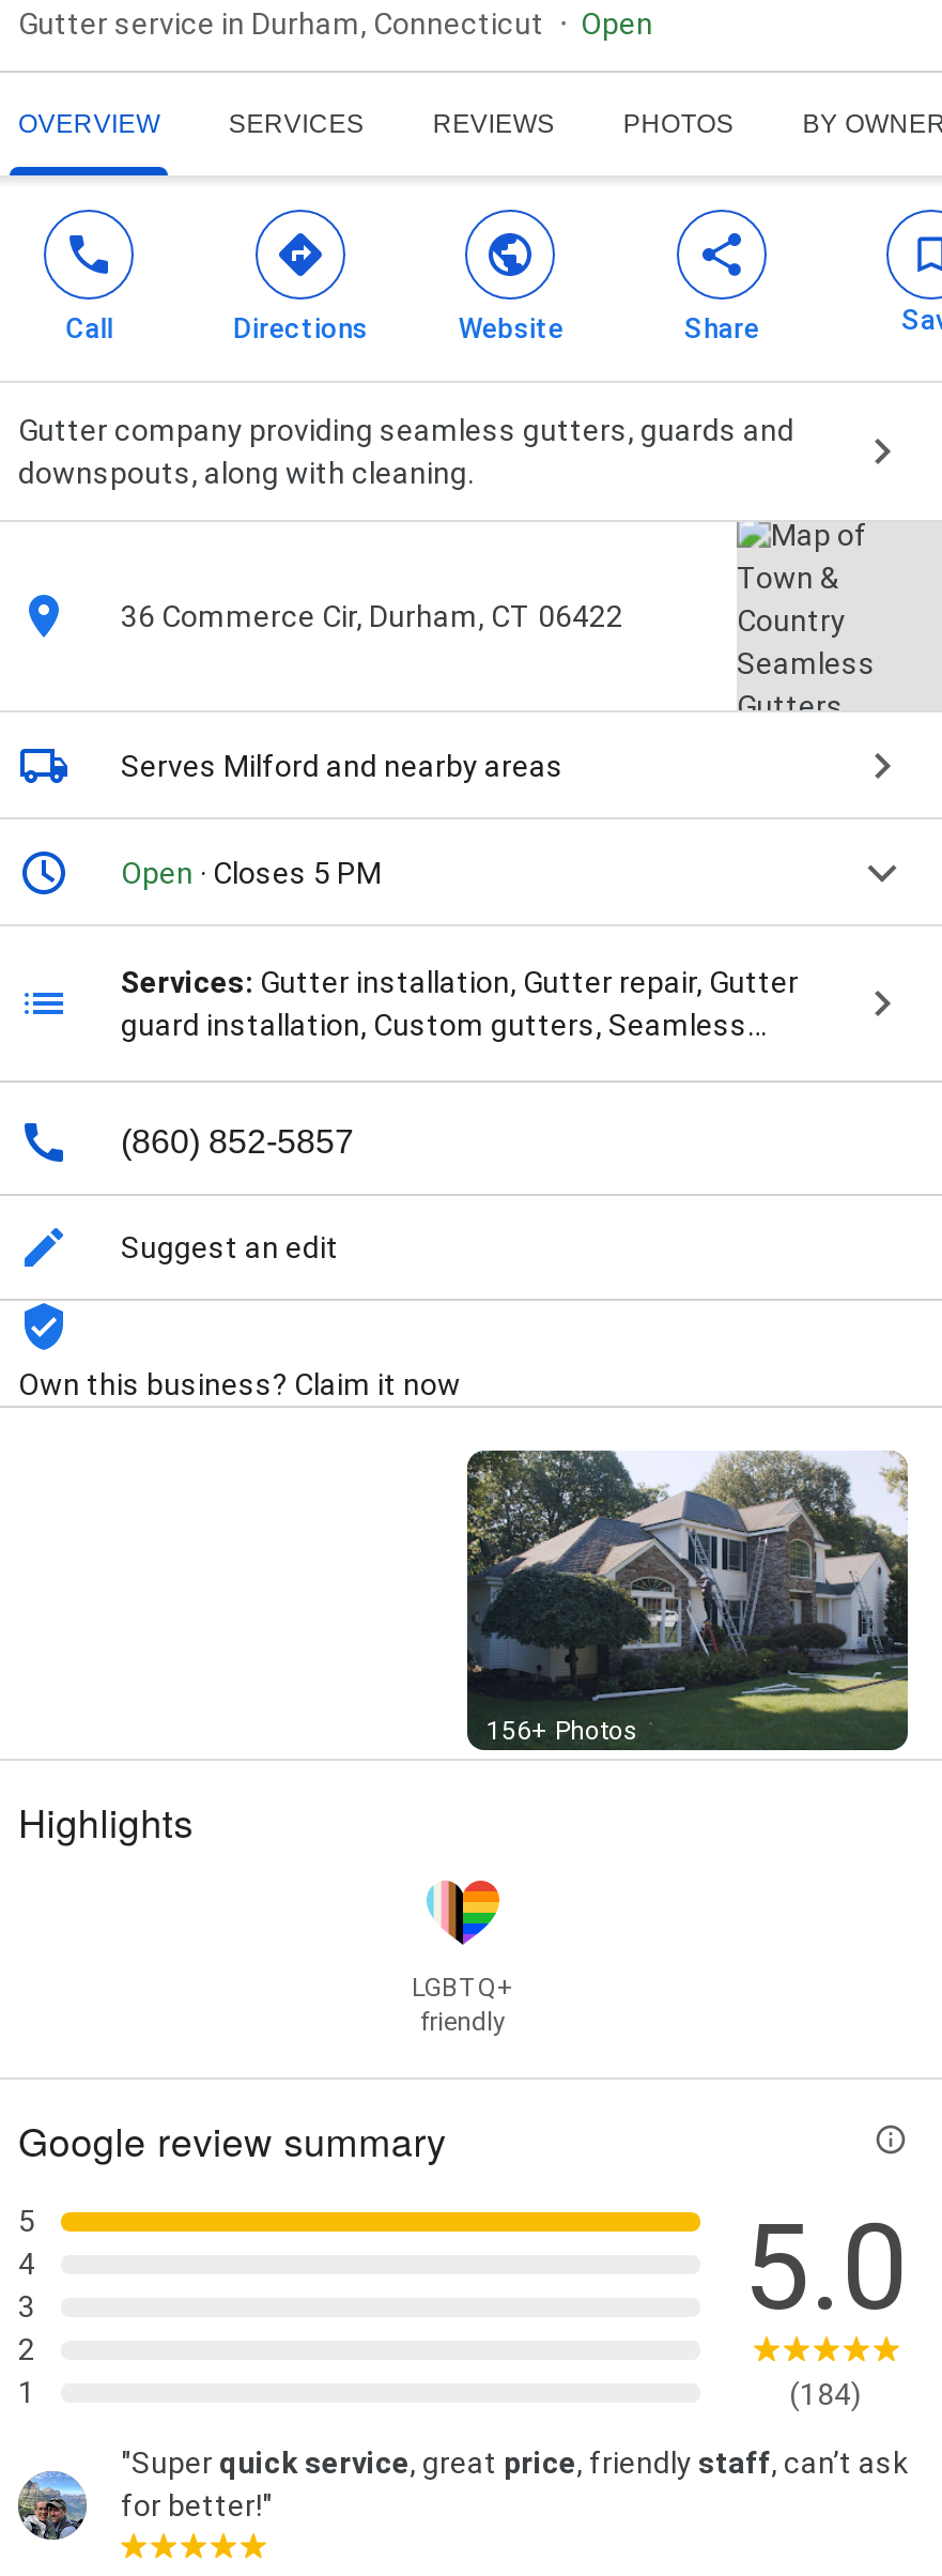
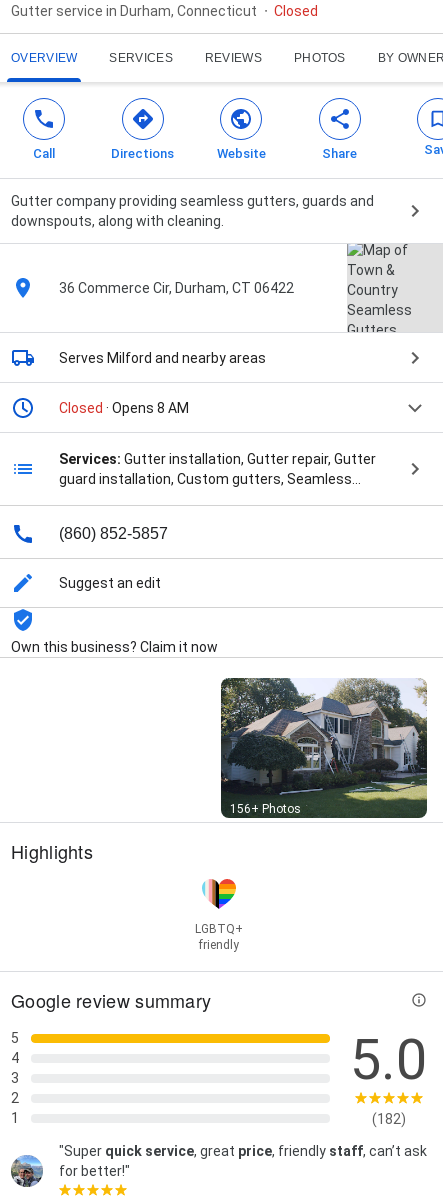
[581,7,653,41] Open -> [274,3,318,19] Closed
[121,856,382,890] Open · Closes 5 PM -> [59,400,189,416] Closed · Opens 8 AM
[789,2376,862,2411] (184) -> [371,1111,405,1127] (182)

